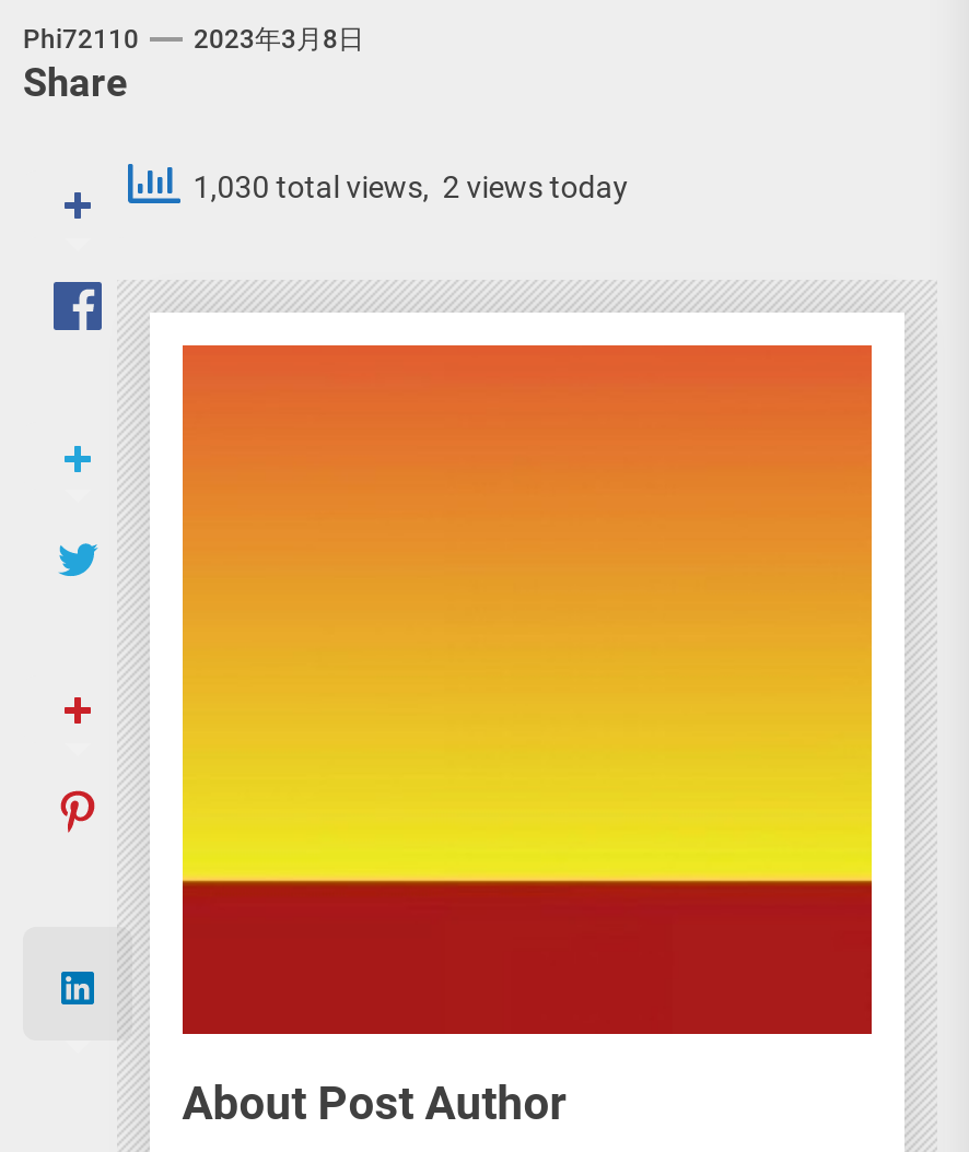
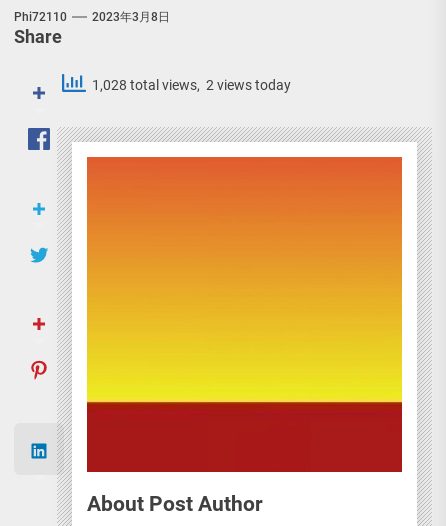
[180,170,628,205] 1,030 total views, 2 views today -> [86,77,291,93] 1,028 total views, 2 views today

